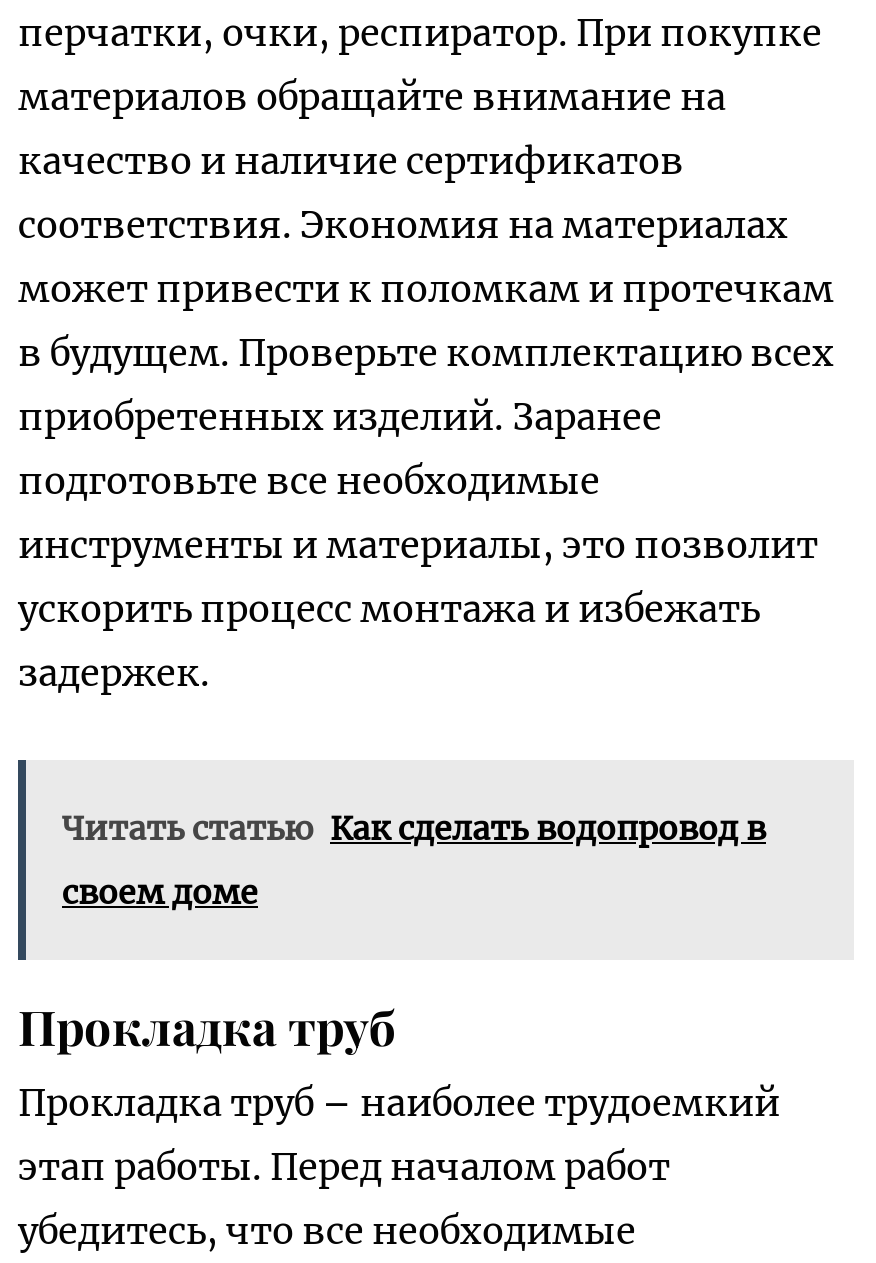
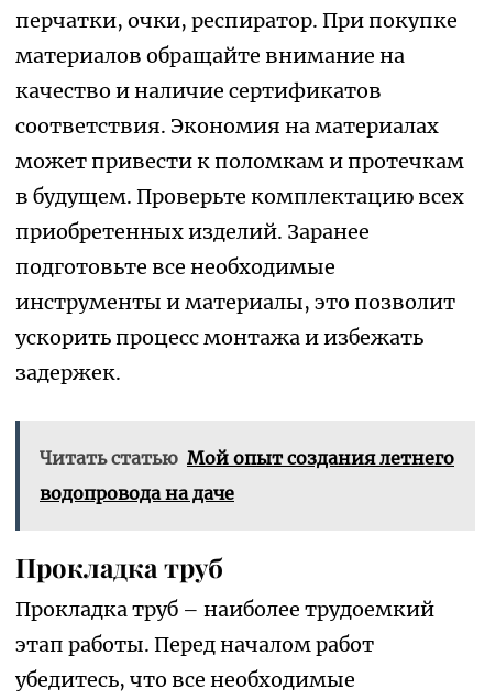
[62,808,766,848] Читать статью Как сделать водопровод в -> [40,447,454,469] Читать статью Мой опыт создания летнего
[62,872,258,912] своем доме -> [40,482,234,504] водопровода на даче

